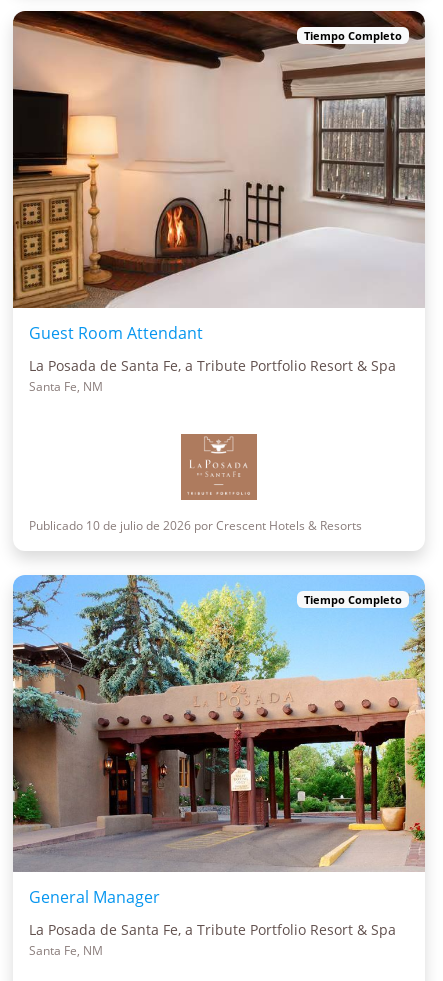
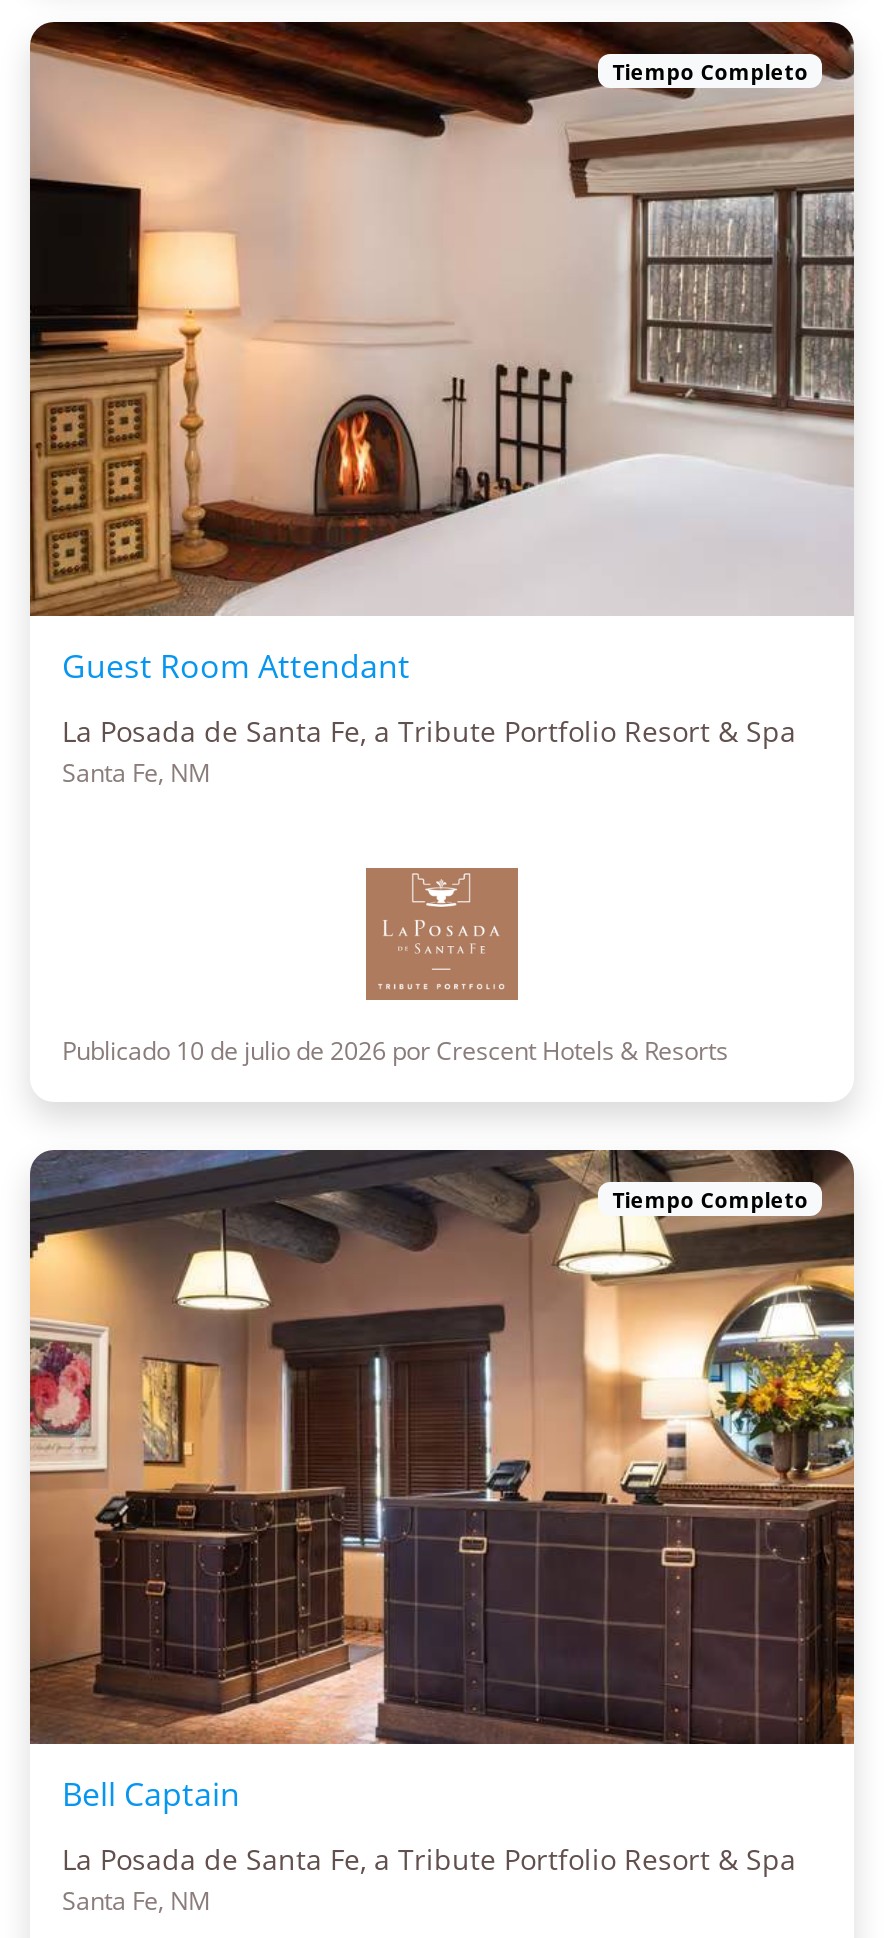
[12,575,426,908] [image] | General Manager -> [28,1148,856,1816] [image] | Bell Captain

